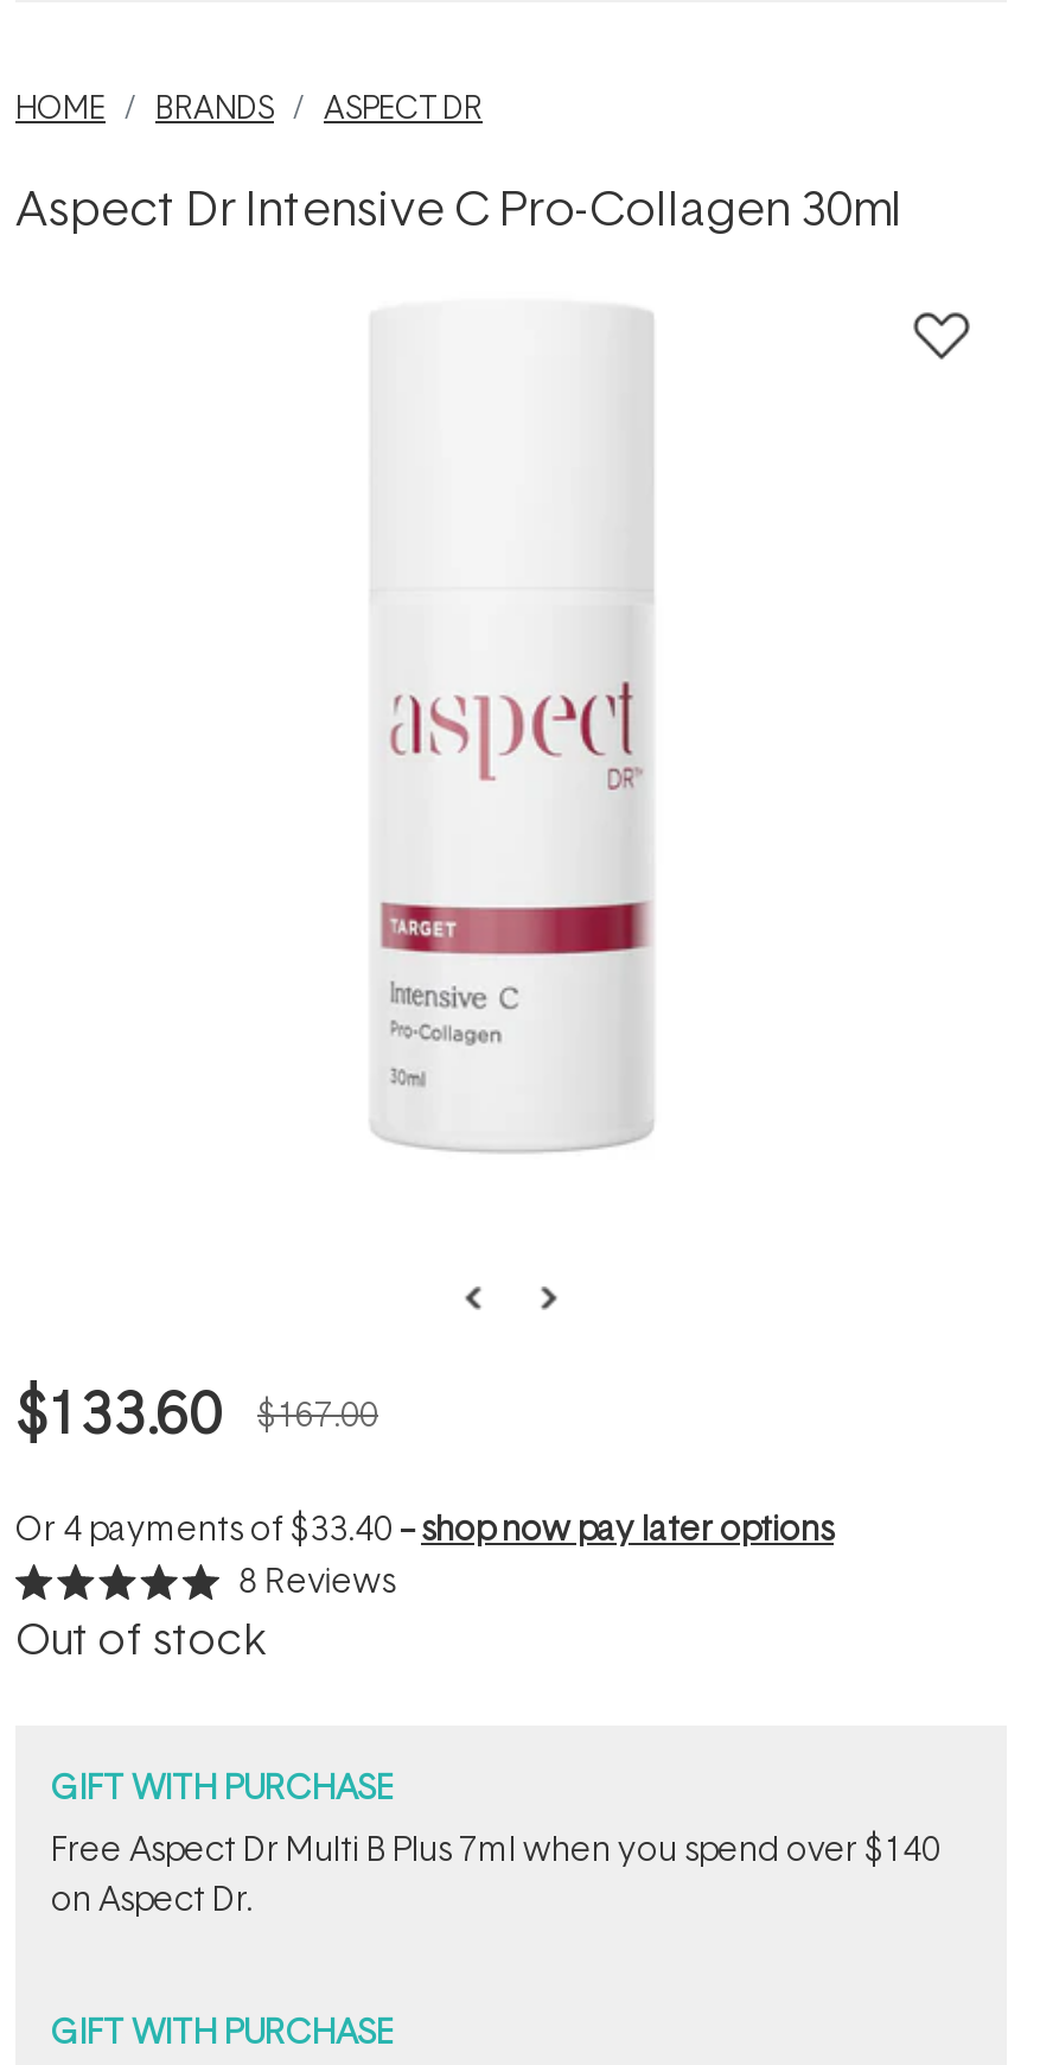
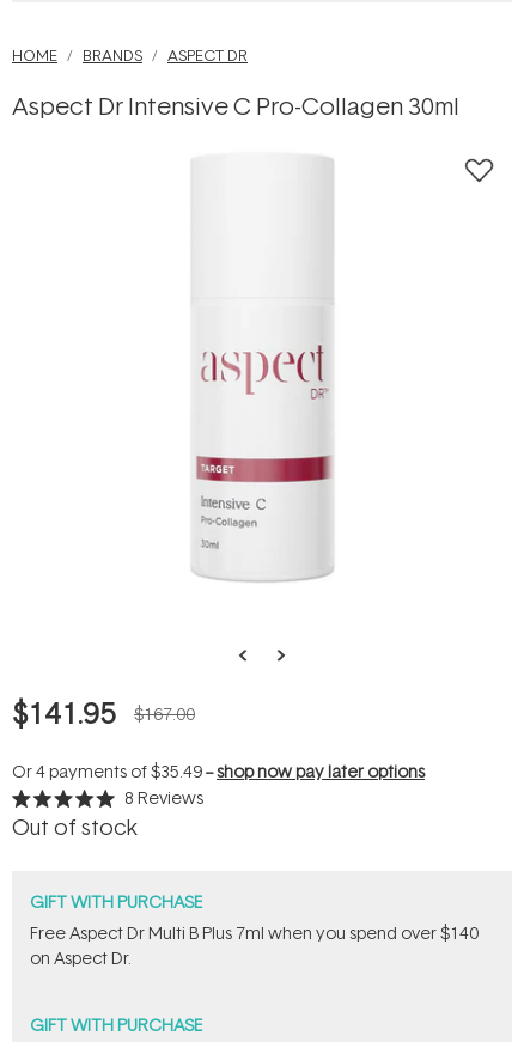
[15,1372,222,1450] $133.60 -> [12,693,116,732] $141.95
[15,1505,834,1550] Or 4 payments of $33.40 --shop now pay later options -> [12,760,425,782] Or 4 payments of $35.49 --shop now pay later options

